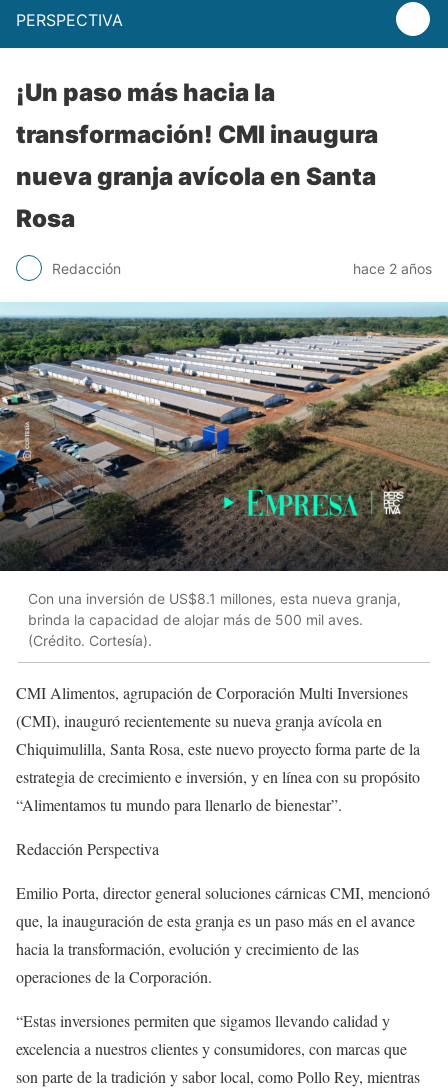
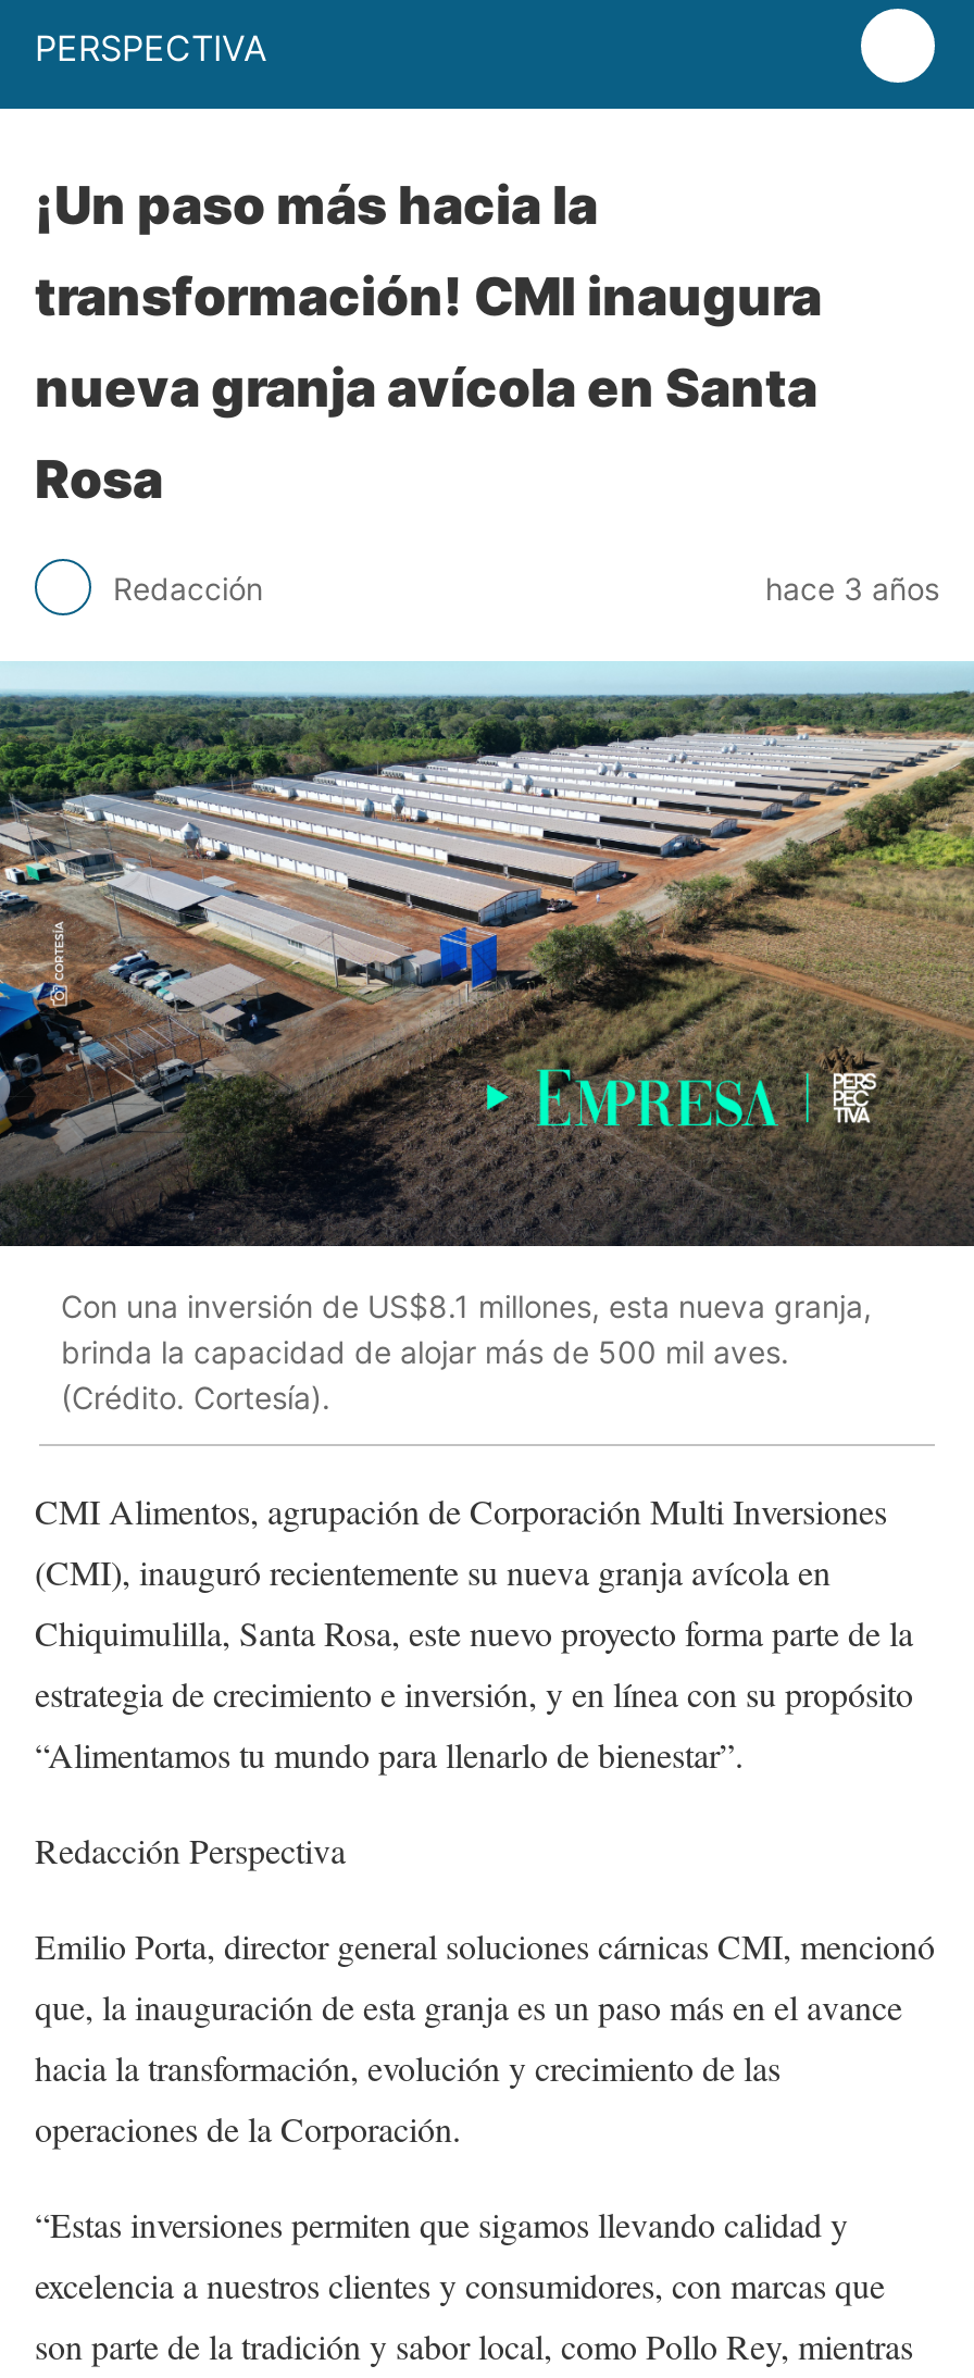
[353,259,432,276] hace 2 años -> [765,569,939,606] hace 3 años

